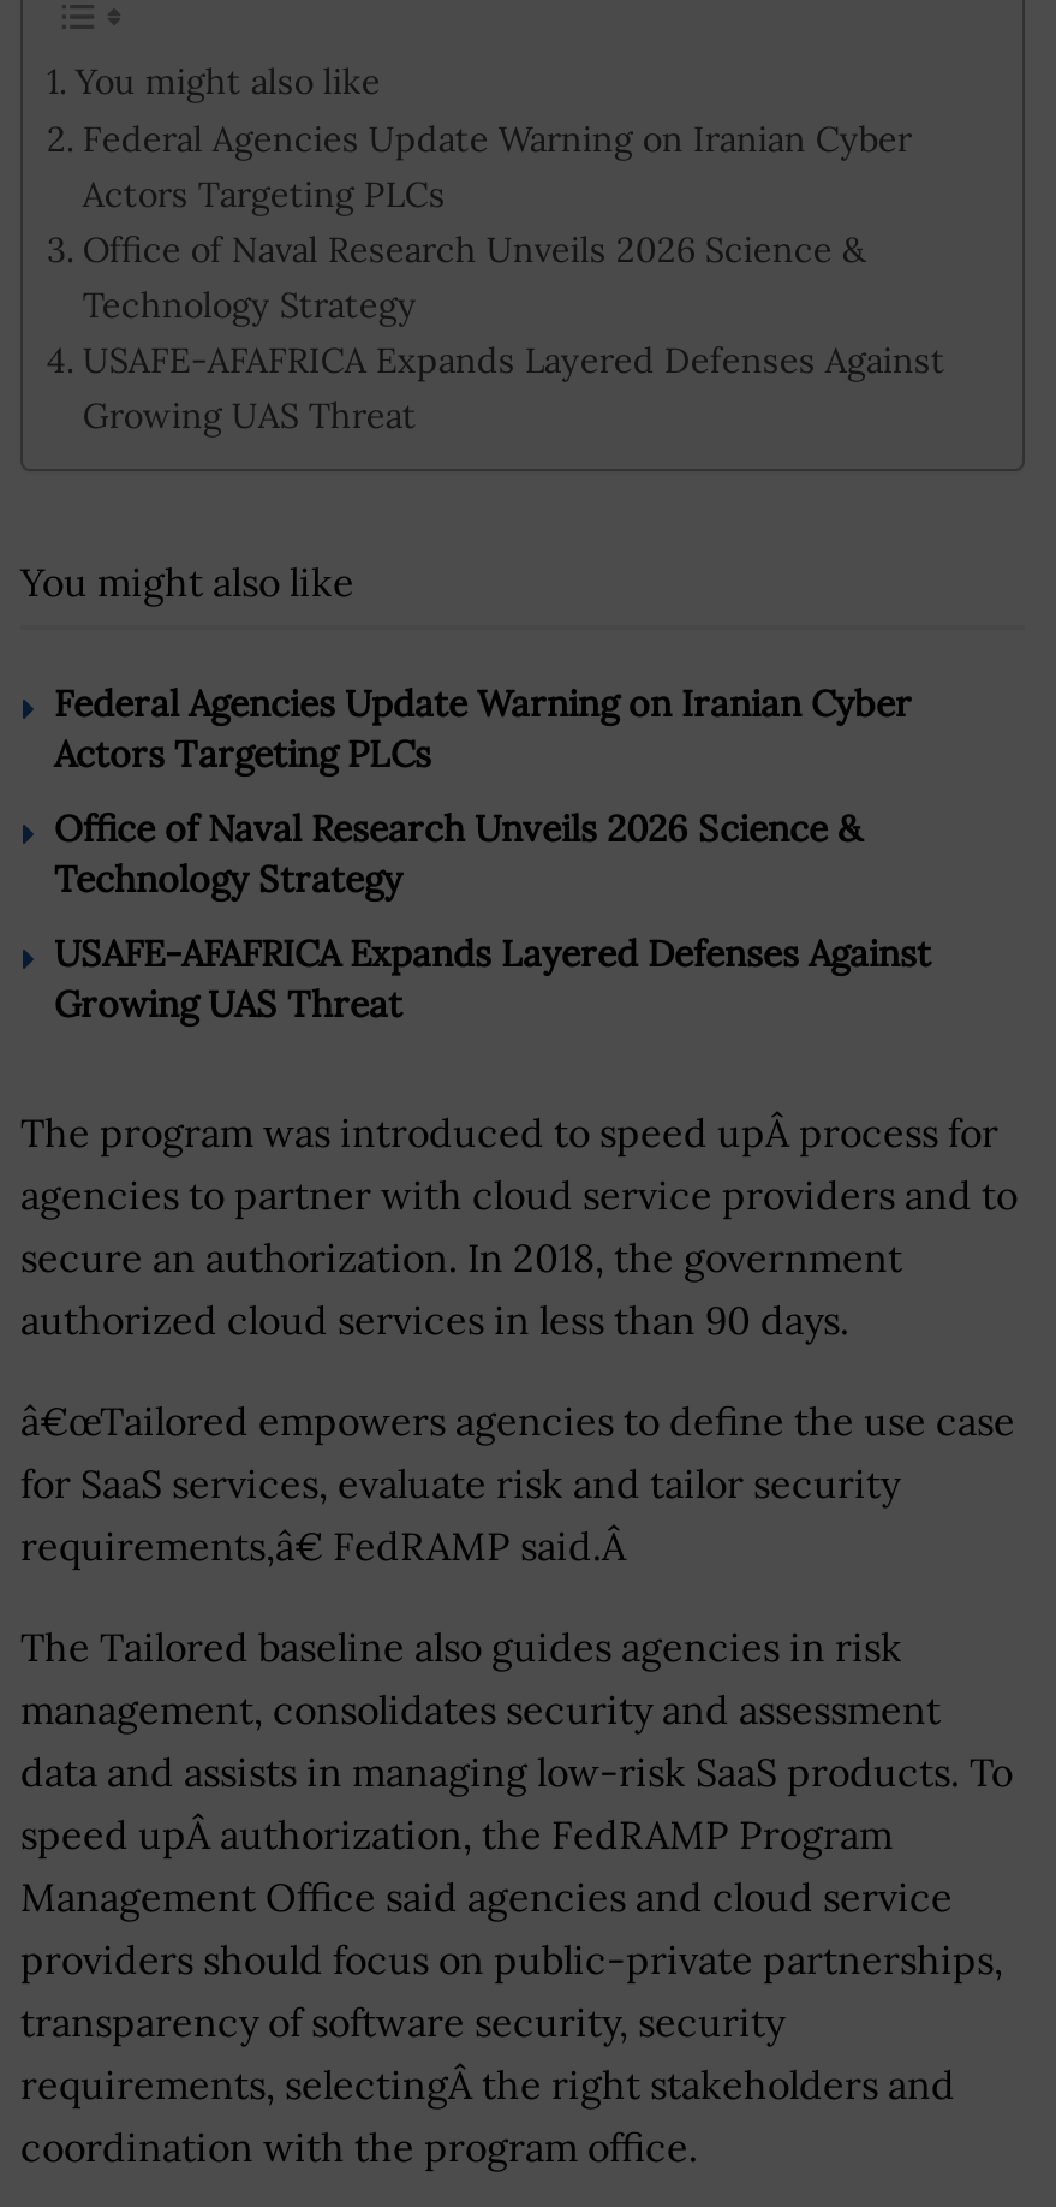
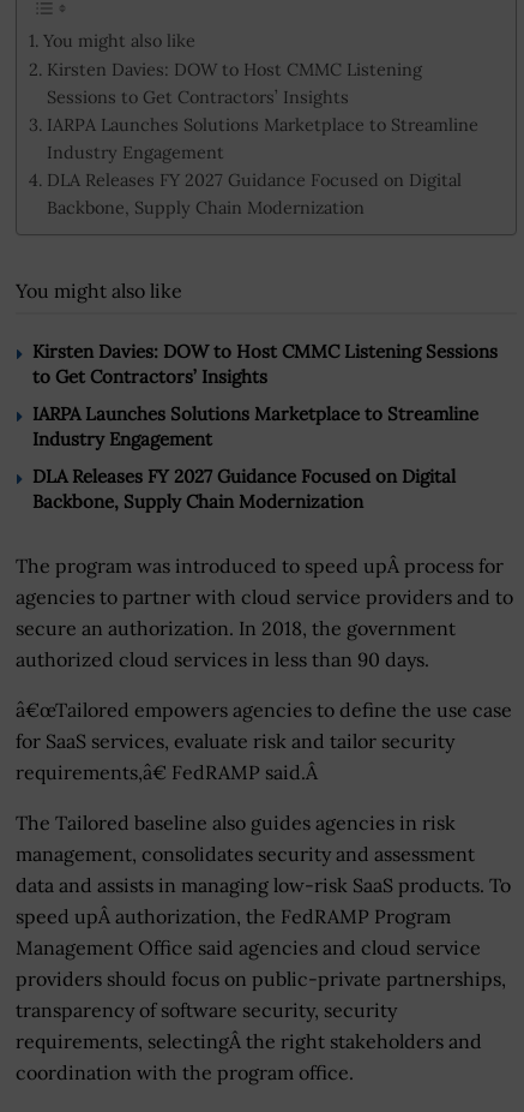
[83,116,945,438] Federal Agencies Update Warning on Iranian Cyber | Actors Targeting PLCs | Office of Naval Research Unveils 2026 Science & | Technology Strategy | USAFE-AFAFRICA Expands Layered Defenses Against | Growing UAS Threat -> [47,58,478,219] Kirsten Davies: DOW to Host CMMC Listening | Sessions to Get Contractors’ Insights | IARPA Launches Solutions Marketplace to Streamline | Industry Engagement | DLA Releases FY 2027 Guidance Focused on Digital | Backbone, Supply Chain Modernization
[54,680,912,776] Federal Agencies Update Warning on Iranian Cyber | Actors Targeting PLCs -> [32,339,498,388] Kirsten Davies: DOW to Host CMMC Listening Sessions | to Get Contractors’ Insights
[54,805,861,901] Office of Naval Research Unveils 2026 Science & | Technology Strategy -> [32,402,478,450] IARPA Launches Solutions Marketplace to Streamline | Industry Engagement
[54,930,931,1026] USAFE-AFAFRICA Expands Layered Defenses Against | Growing UAS Threat -> [32,464,456,512] DLA Releases FY 2027 Guidance Focused on Digital | Backbone, Supply Chain Modernization

